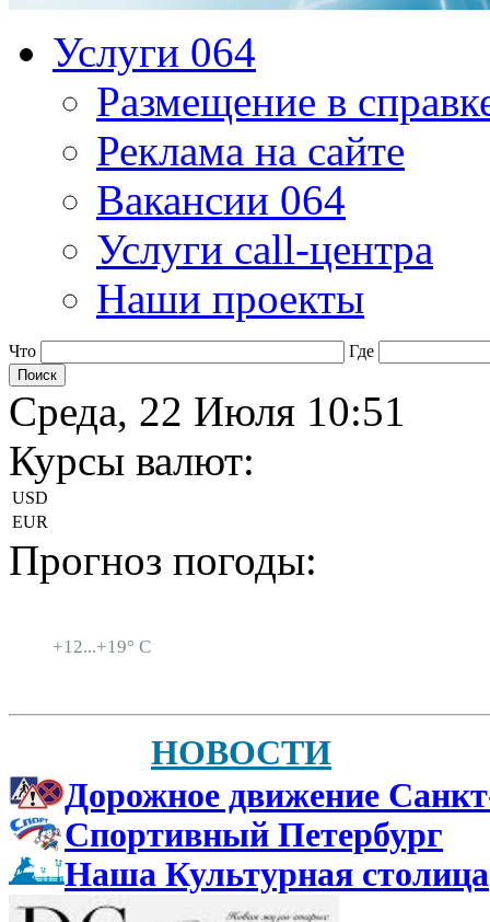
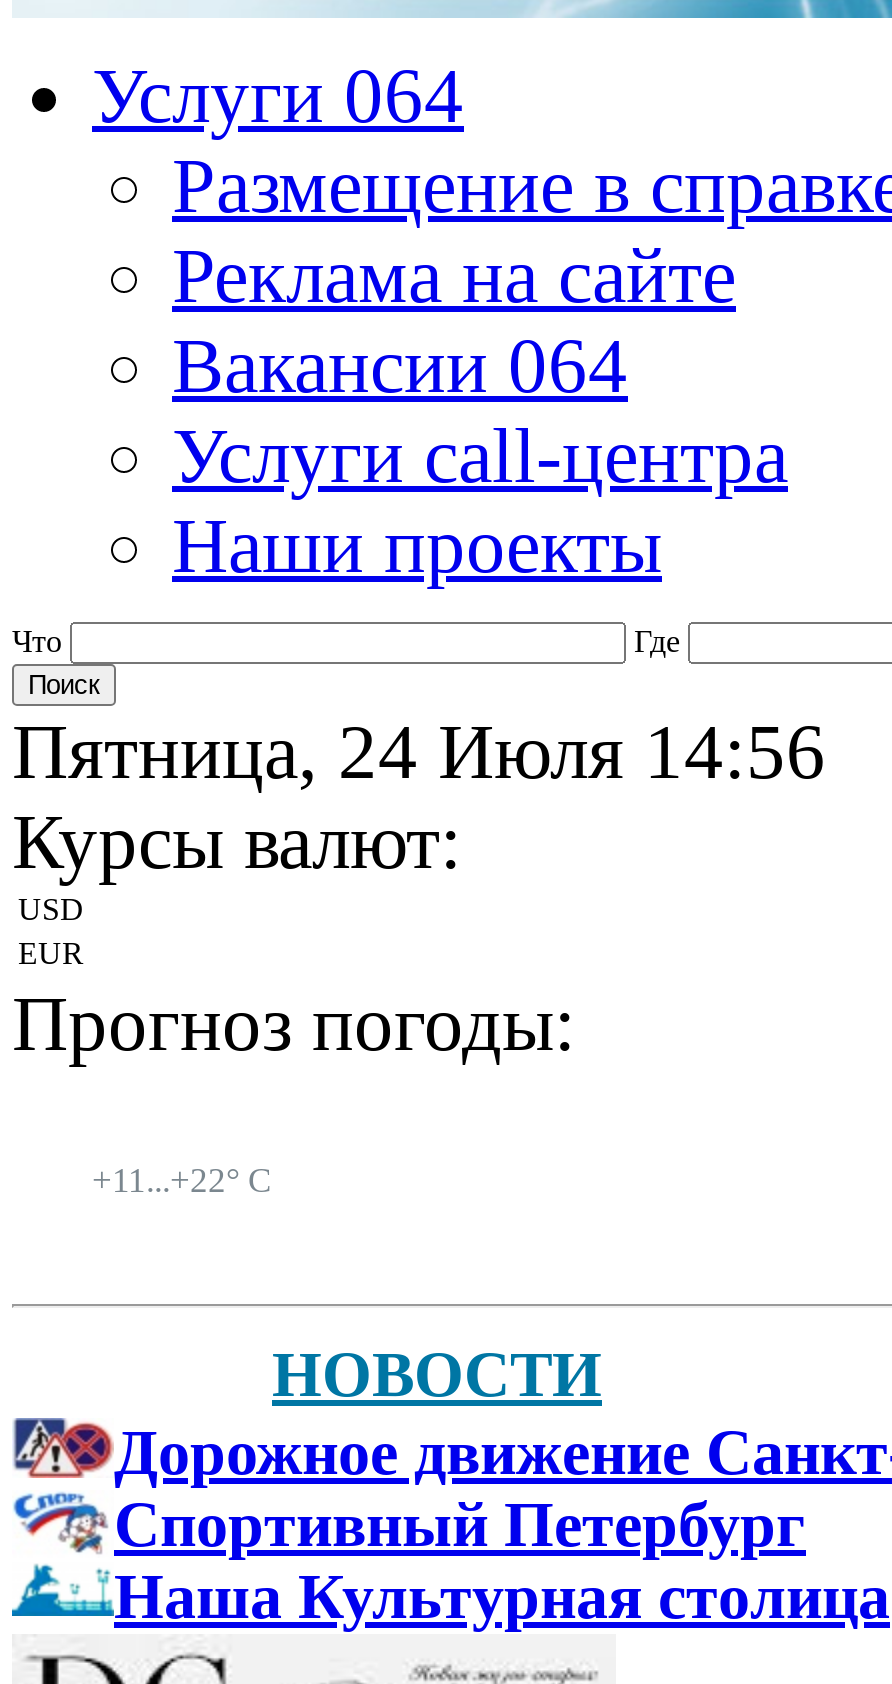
[9,388,406,435] Среда, 22 Июля 10:51 -> [12,708,826,794] Пятница, 24 Июля 14:56
[52,636,151,657] +12...+19° C -> [92,1162,270,1200] +11...+22° C

